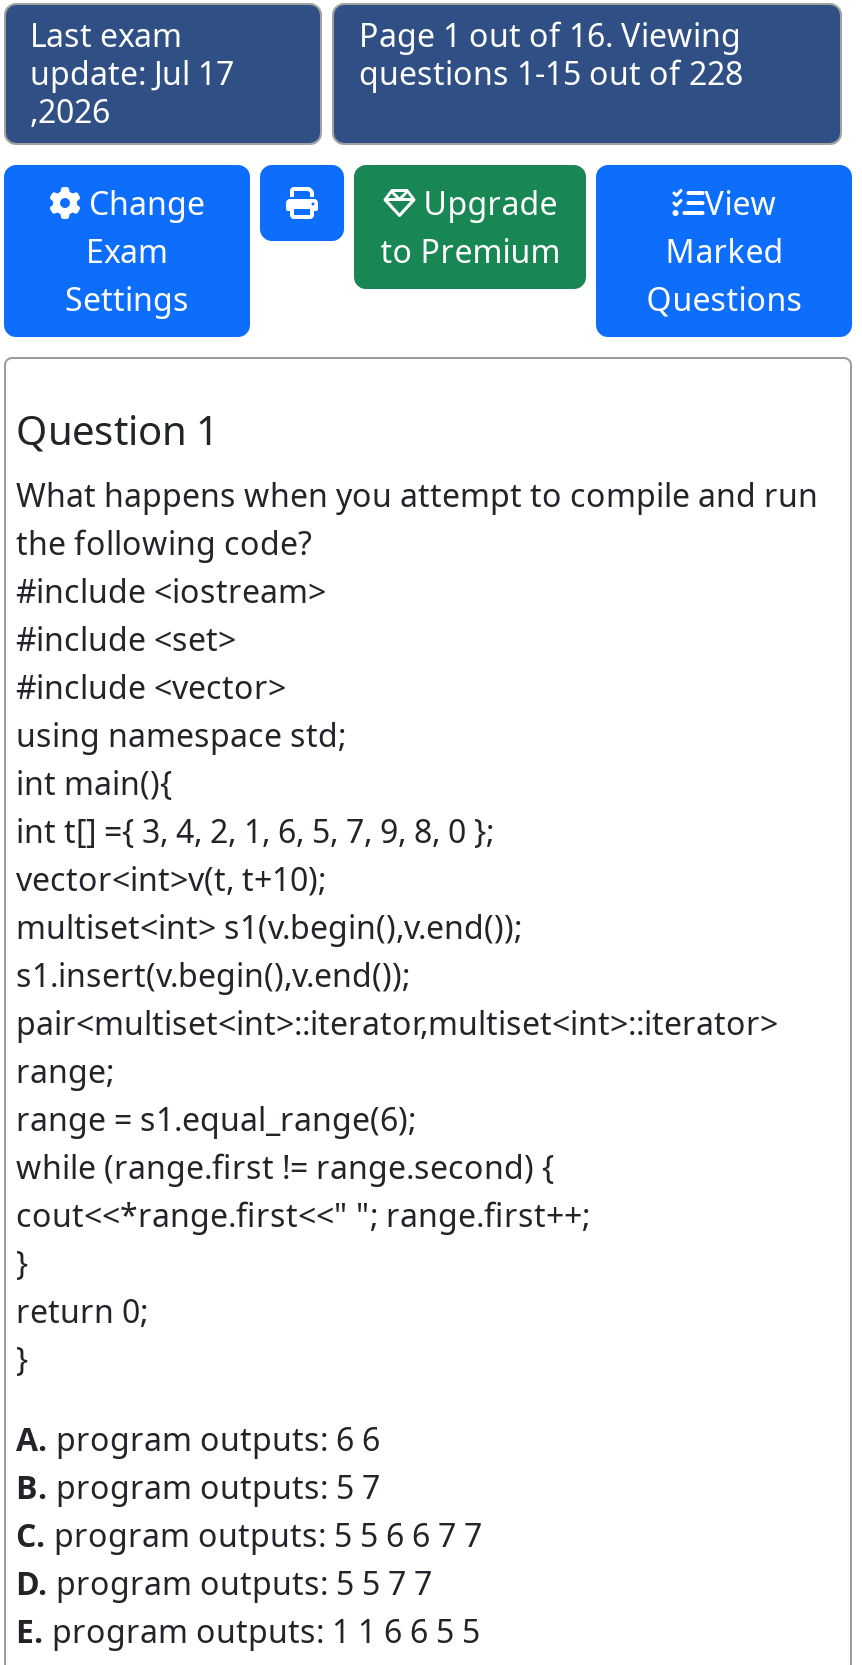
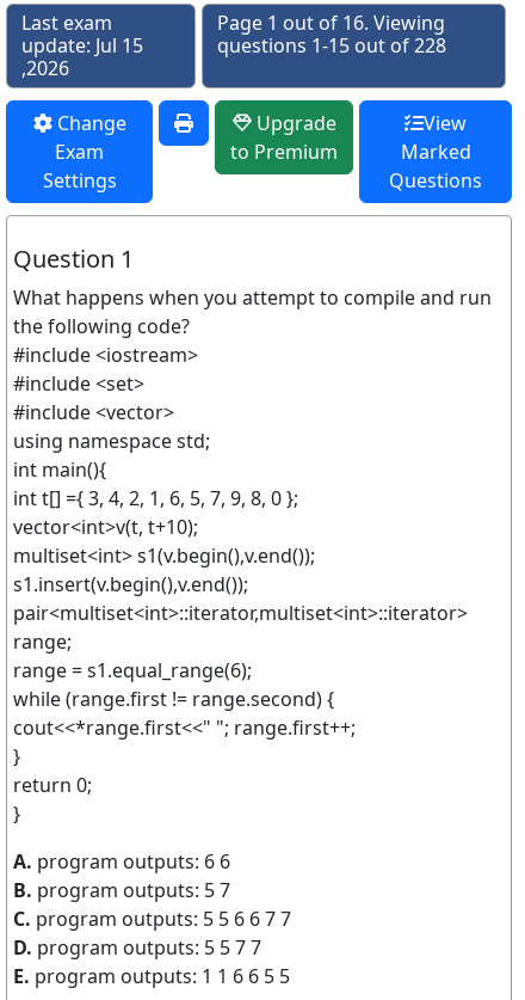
[30,51,234,95] update: Jul 17 -> [21,32,143,59] update: Jul 15

